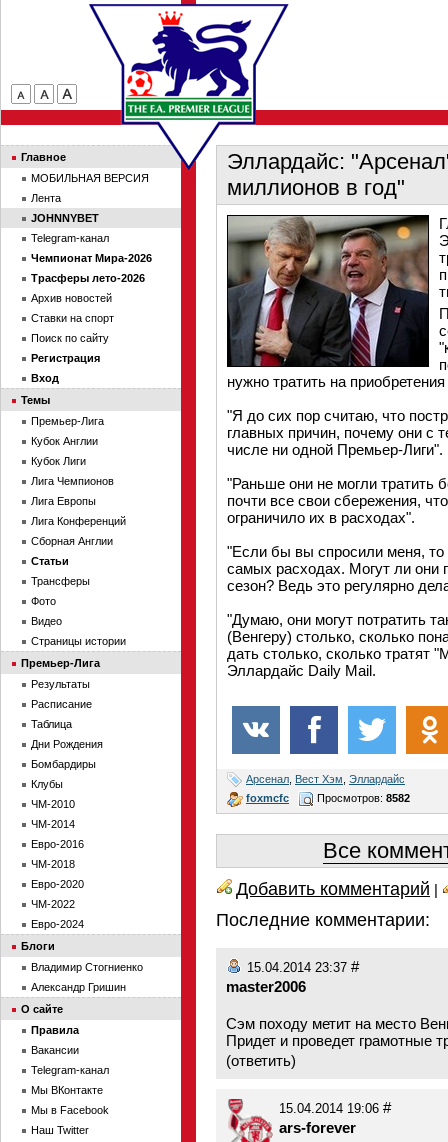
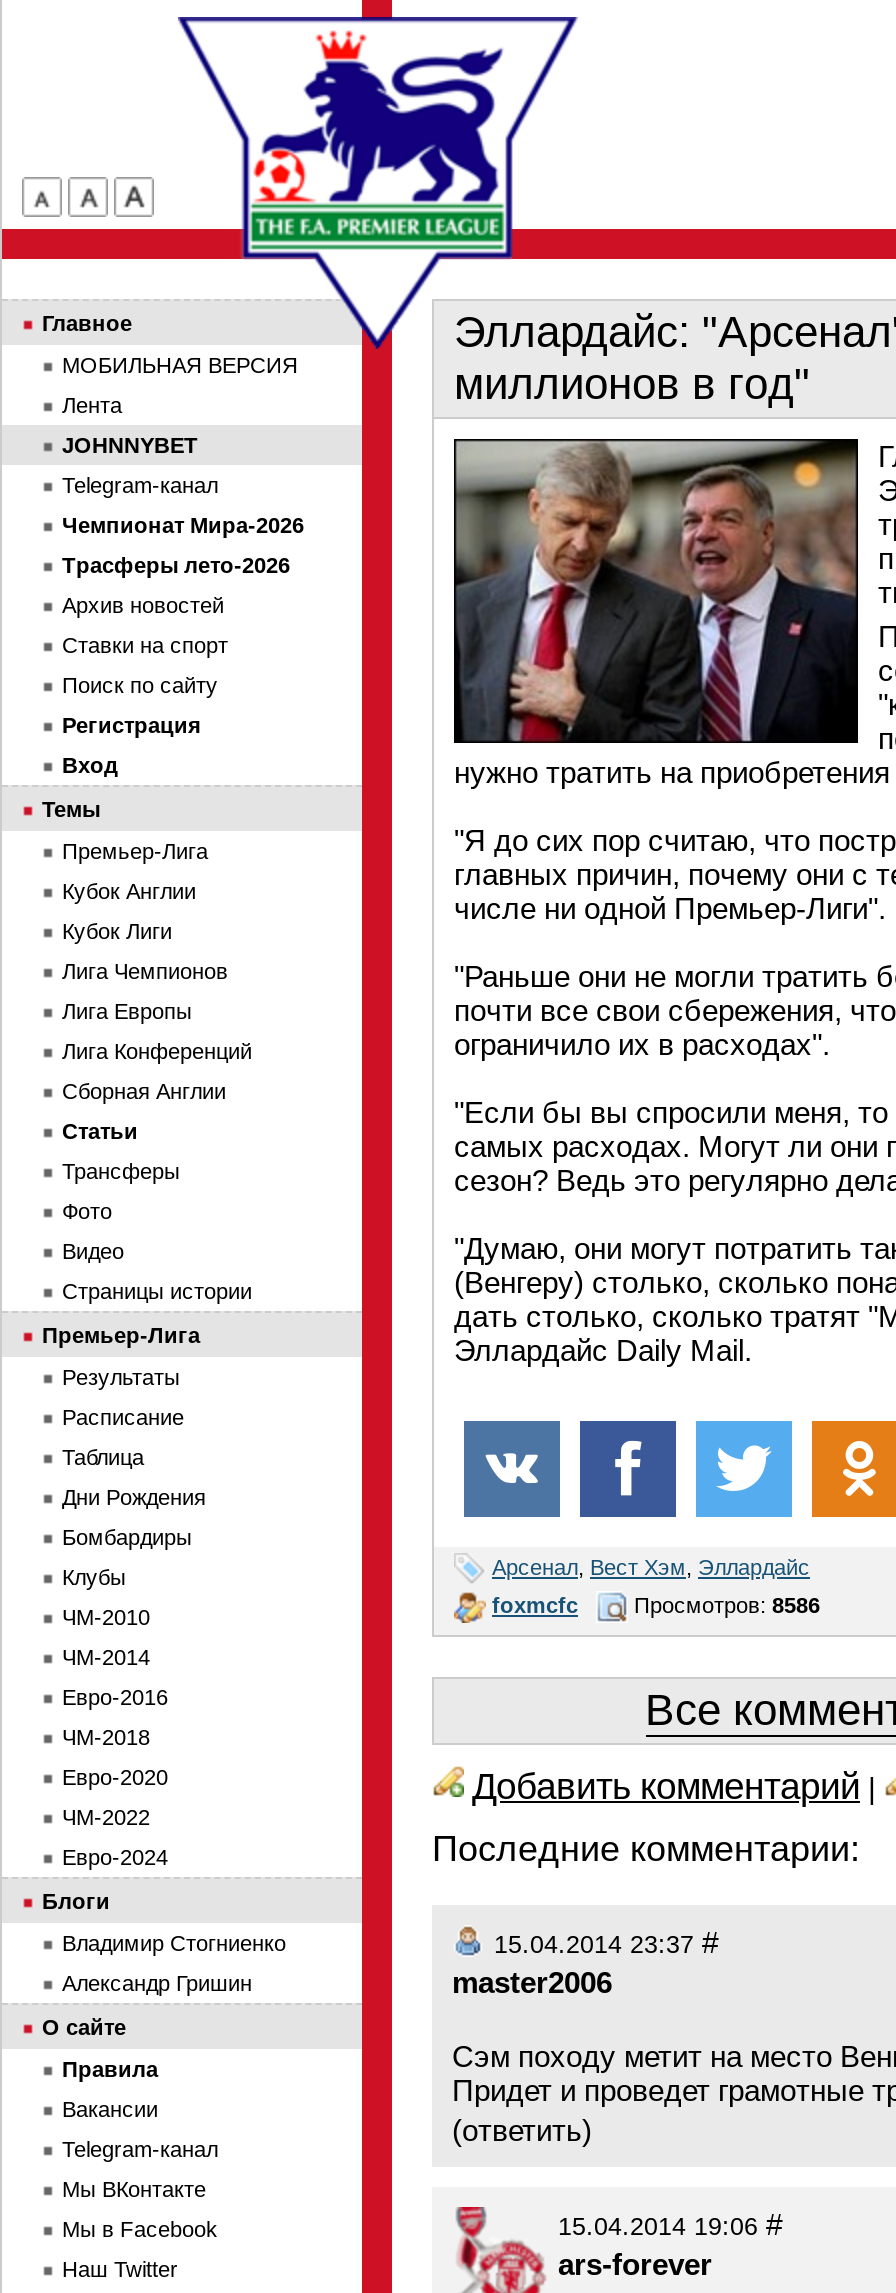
[314,792,410,804] Просмотров: 8582 -> [628,1593,820,1617] Просмотров: 8586

